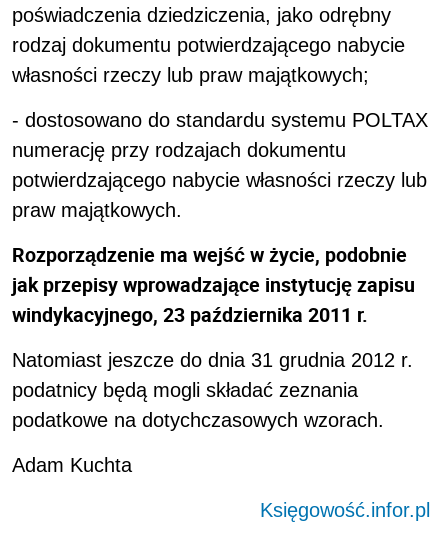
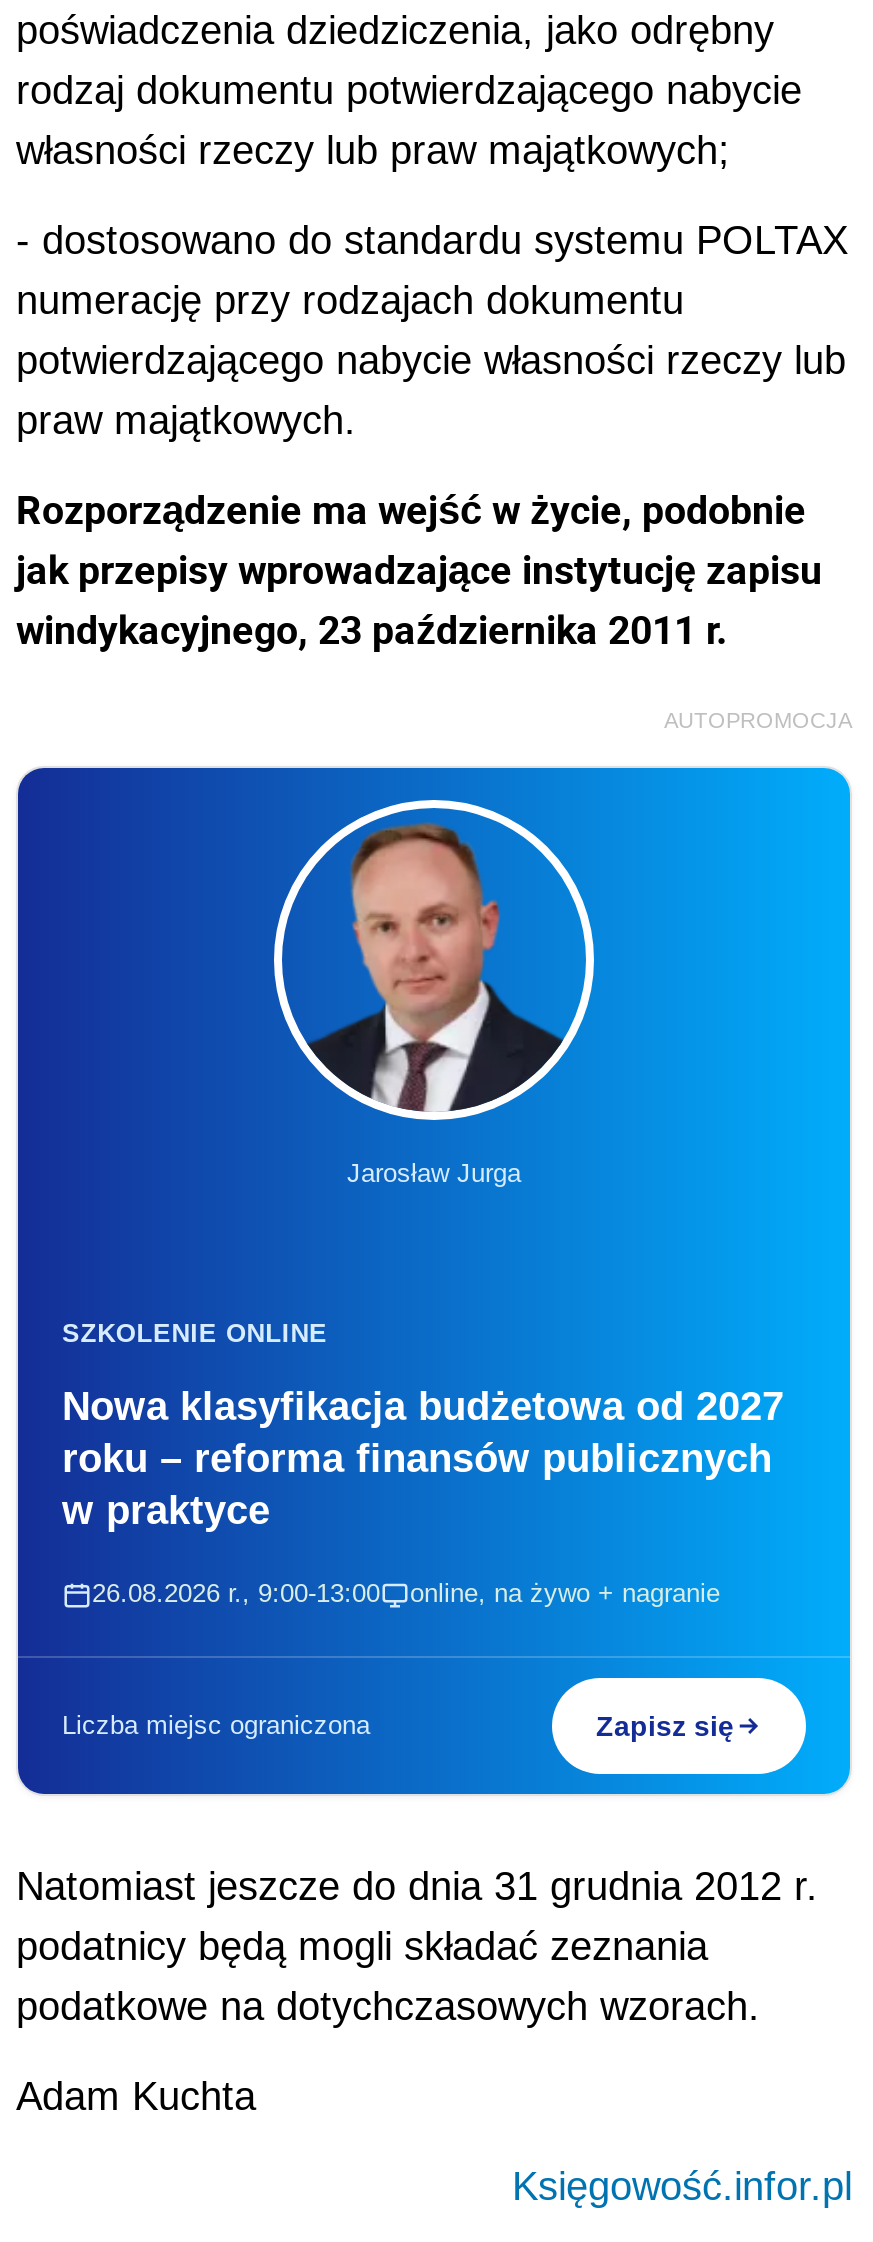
none -> [16,766,852,1796] [image] | Jarosław Jurga
none -> [62,1319,784,1609] SZKOLENIE ONLINE | Nowa klasyfikacja budżetowa od 2027 | roku – reforma finansów publicznych | w praktyce | 26.08.2026 r., 9:00-13:00 | online, na żywo + nagranie
none -> [62,1711,734,1743] Liczba miejsc ograniczona | Zapisz się
none -> [664,709,852,733] AUTOPROMOCJA

